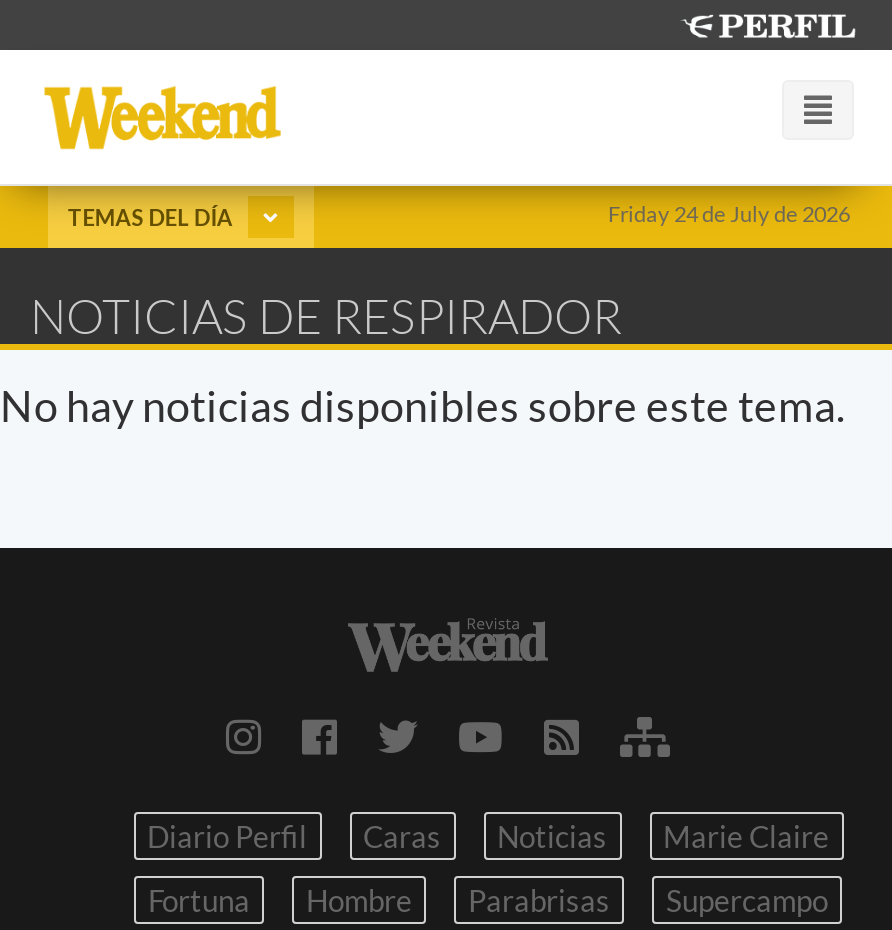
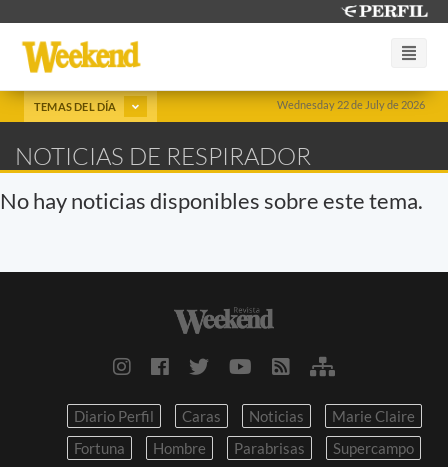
[608,200,850,226] Friday 24 de July de 2026 -> [277,98,425,111] Wednesday 22 de July de 2026

